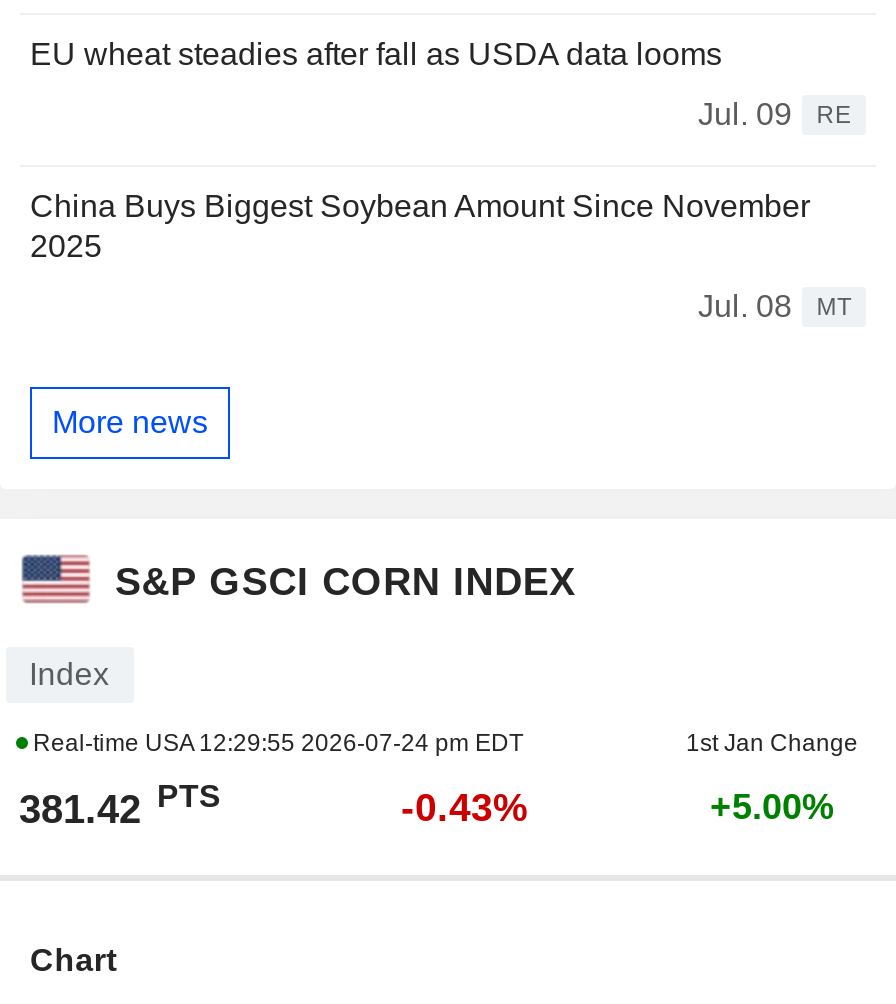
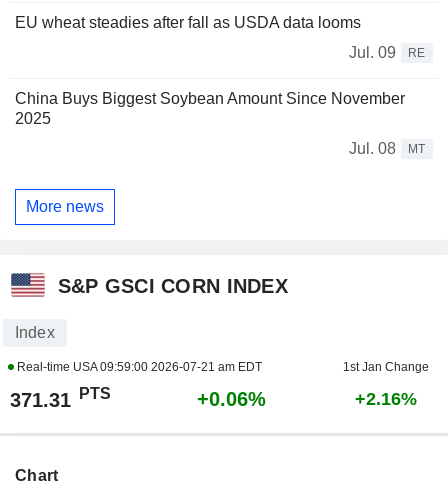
[27,728,523,756] Real-time USA 12:29:55 2026-07-24 pm EDT -> [13,360,261,374] Real-time USA 09:59:00 2026-07-21 am EDT
[19,779,221,830] 381.42 PTS -> [9,385,110,411] 371.31 PTS
[401,784,529,828] -0.43% -> [196,388,265,410] +0.06%
[710,786,834,826] +5.00% -> [355,389,417,409] +2.16%

